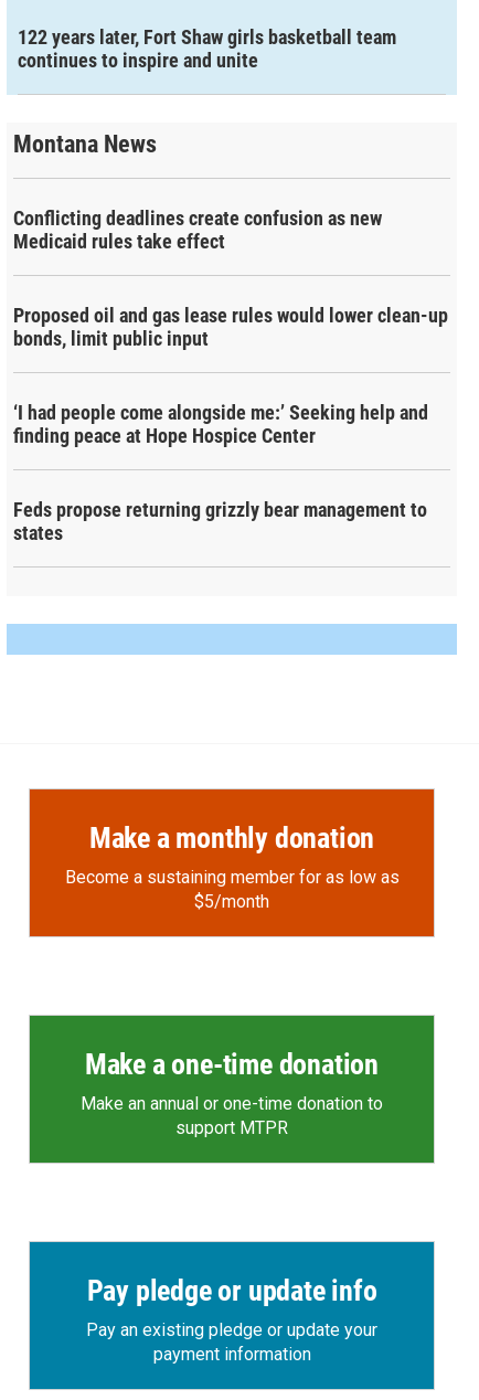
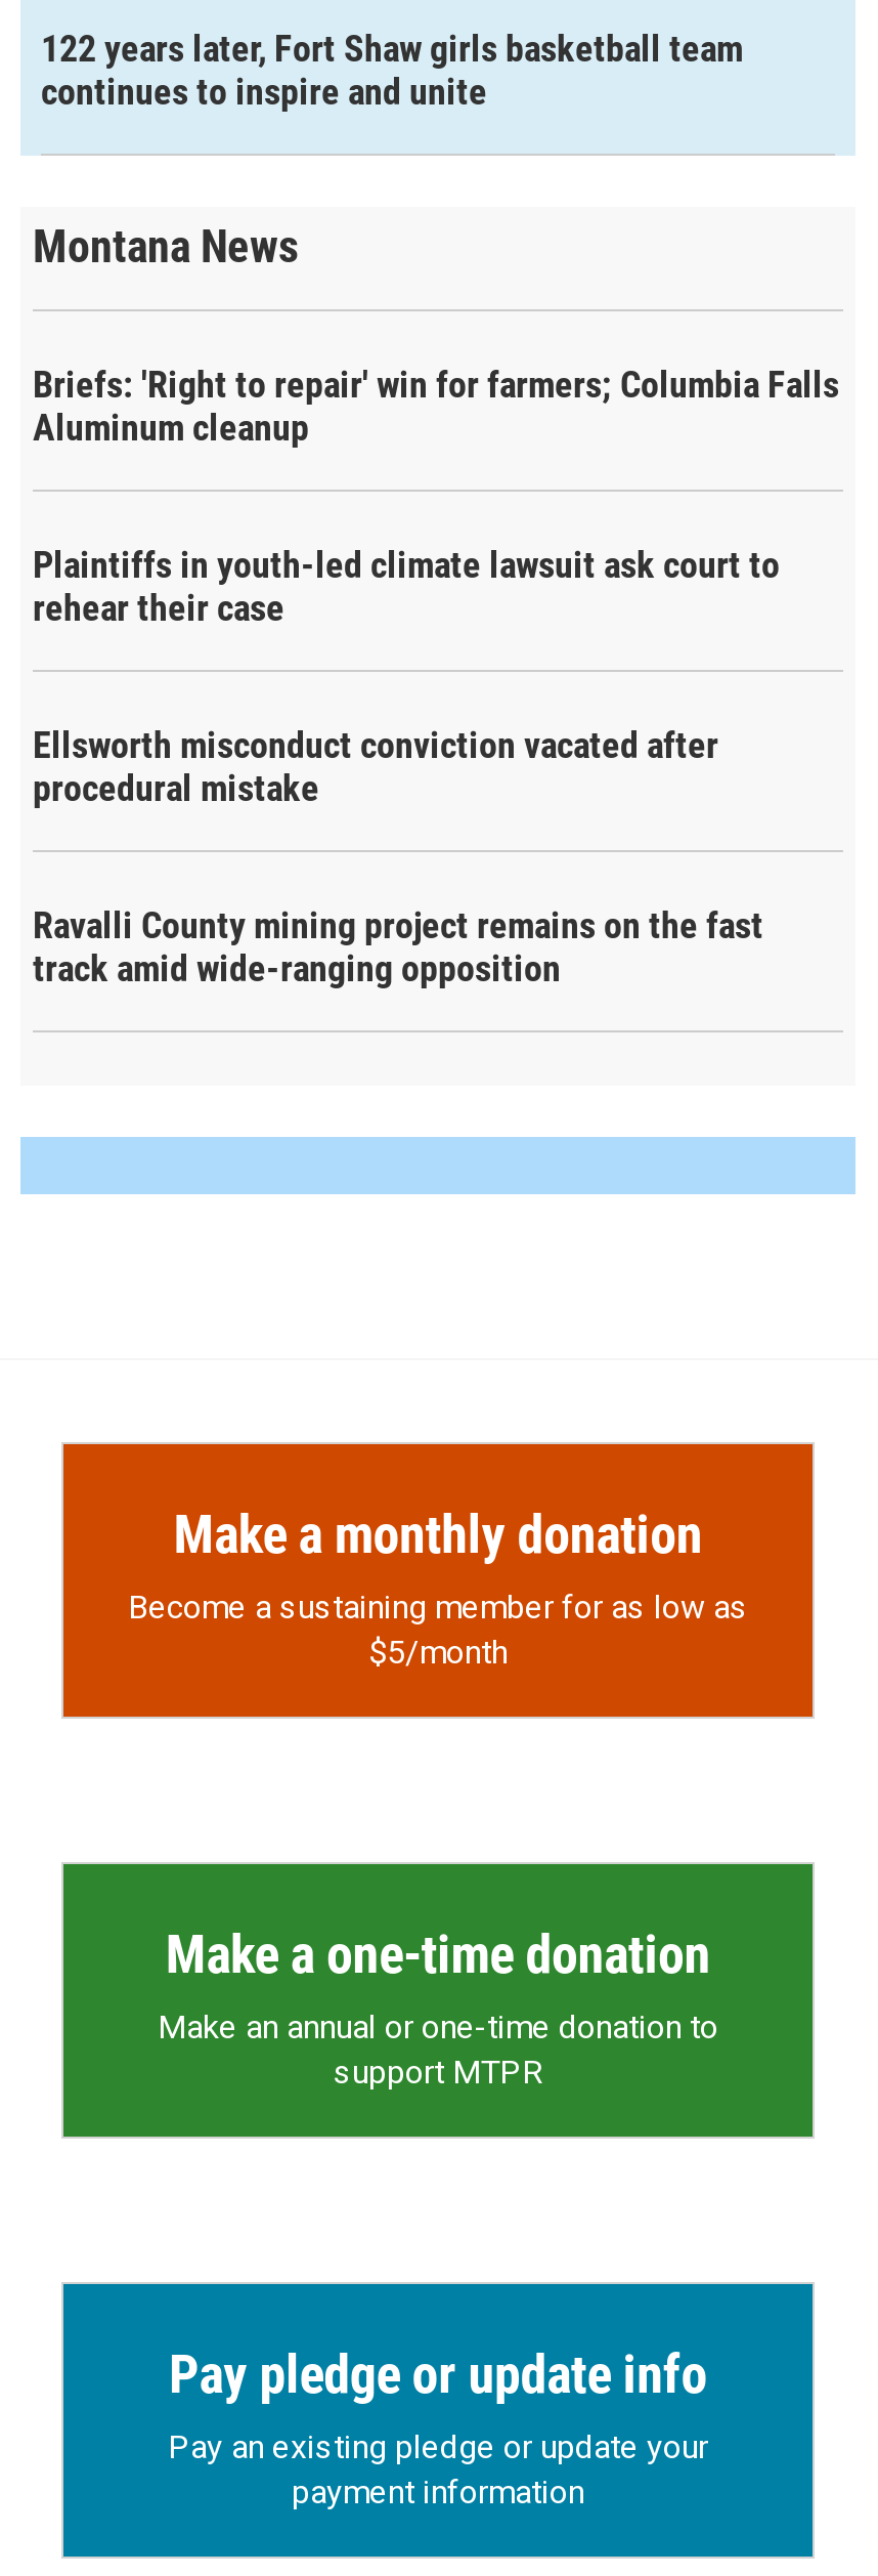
[13,207,382,253] Conflicting deadlines create confusion as new | Medicaid rules take effect -> [33,363,839,449] Briefs: 'Right to repair' win for farmers; Columbia Falls | Aluminum cleanup
[13,304,448,350] Proposed oil and gas lease rules would lower clean-up | bonds, limit public input -> [33,544,780,630] Plaintiffs in youth-led climate lawsuit ask court to | rehear their case
[13,401,428,448] ‘I had people come alongside me:’ Seeking help and | finding peace at Hope Hospice Center -> [33,724,718,810] Ellsworth misconduct conviction vacated after | procedural mistake
[13,498,427,545] Feds propose returning grizzly bear management to | states -> [33,904,763,990] Ravalli County mining project remains on the fast | track amid wide-ranging opposition

